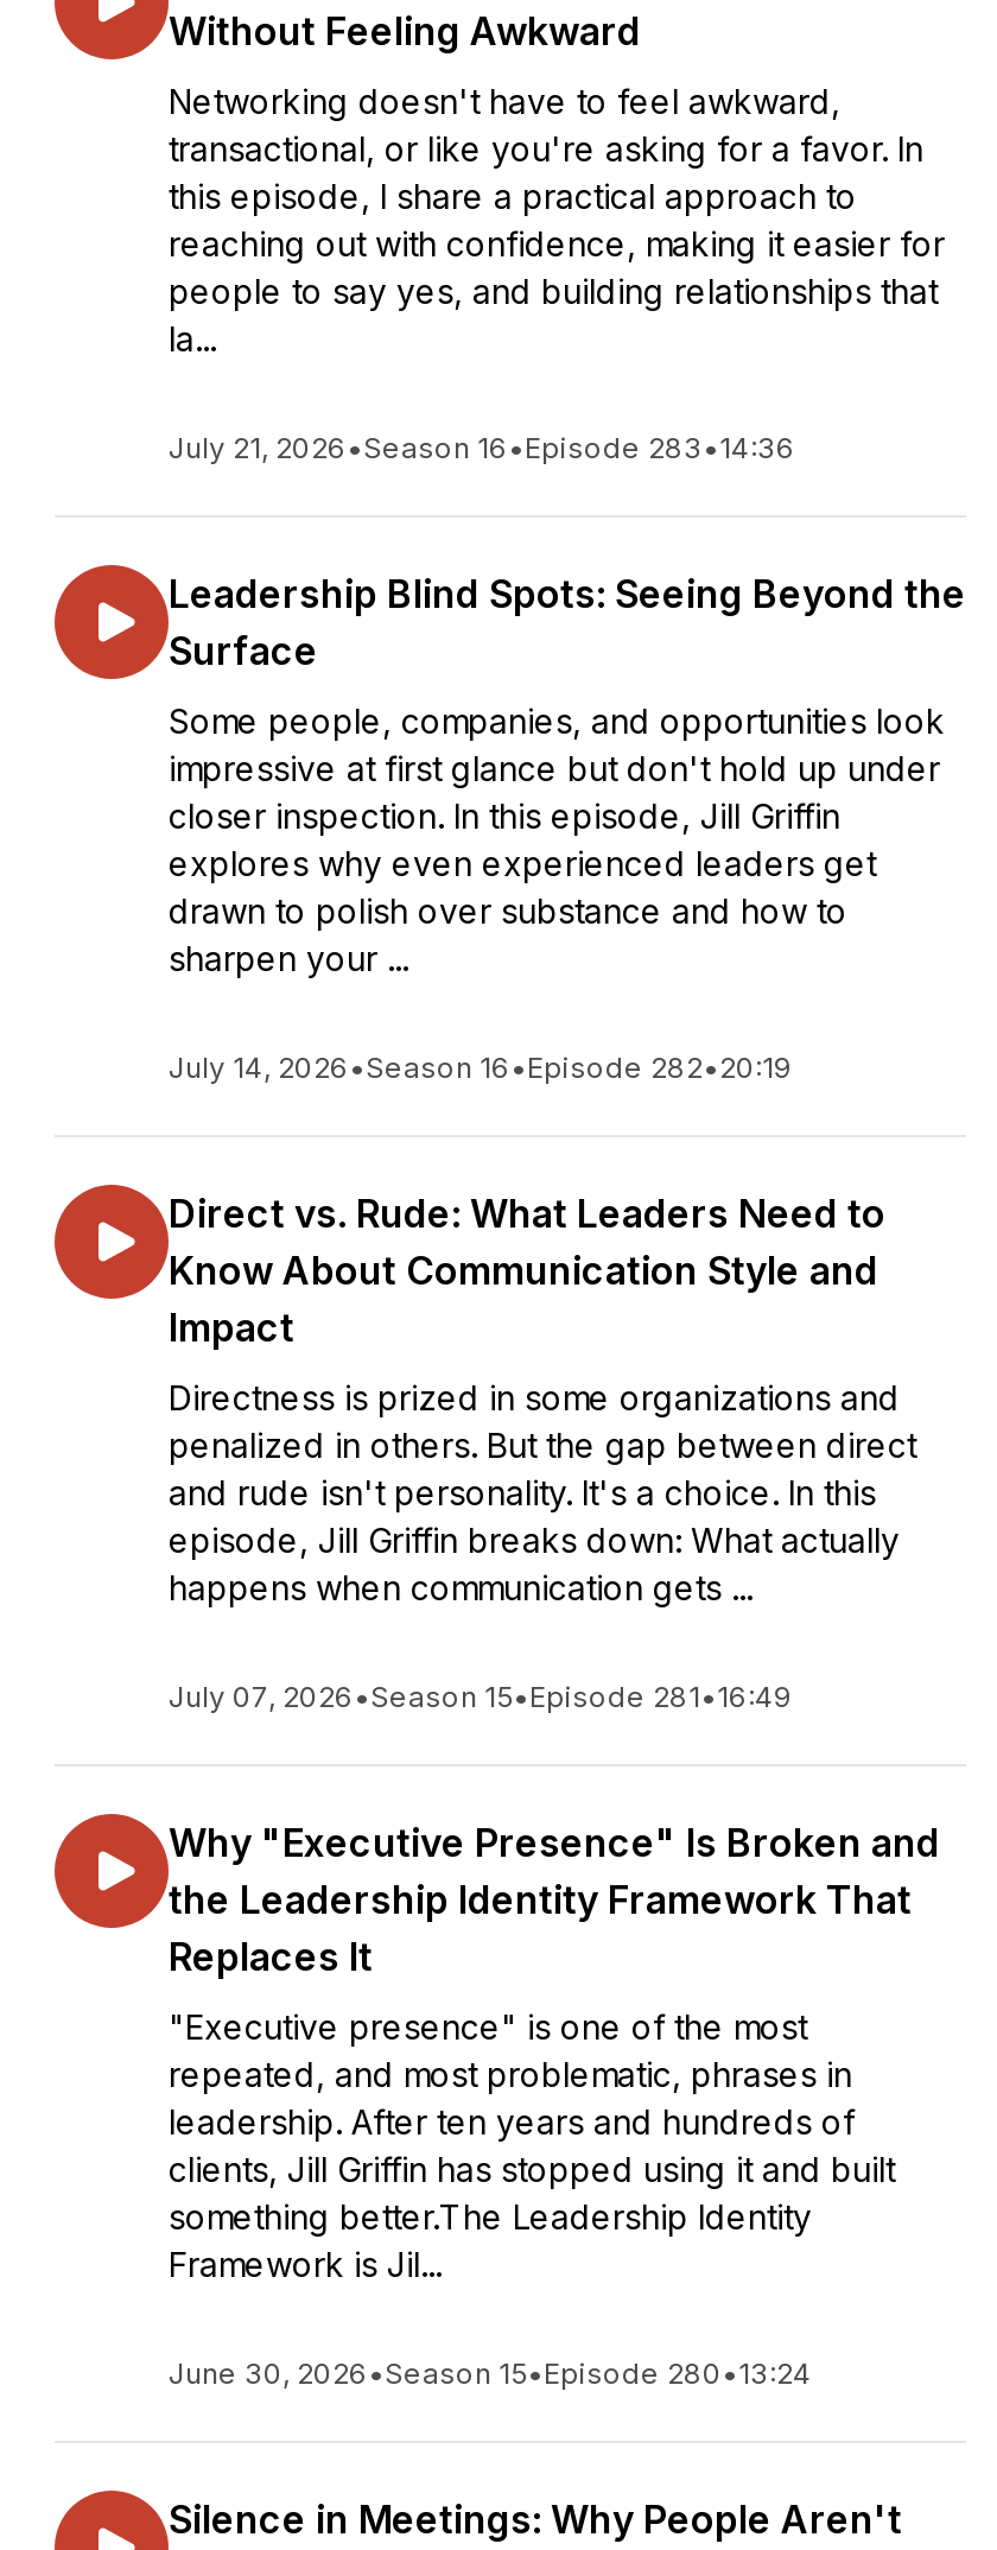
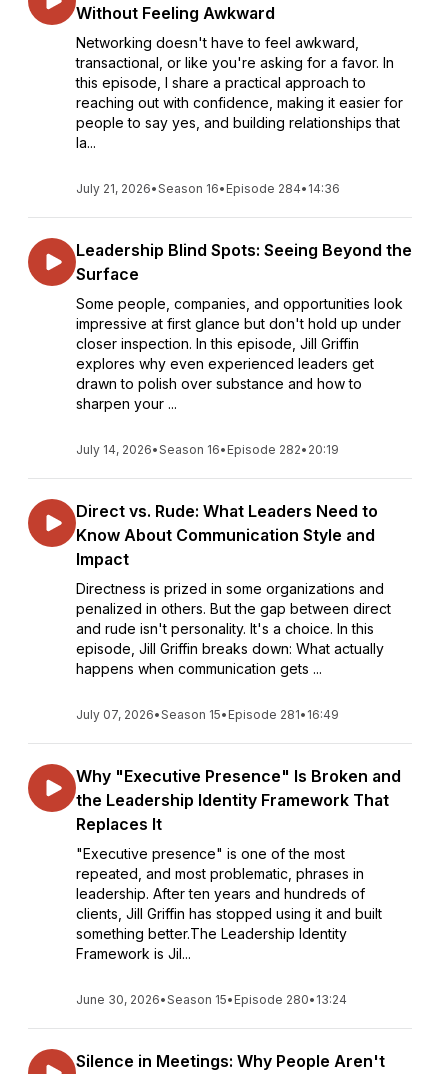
[169,430,795,465] July 21, 2026 •Season 16 •Episode 283 •14:36 -> [76,181,340,196] July 21, 2026 •Season 16 •Episode 284 •14:36

